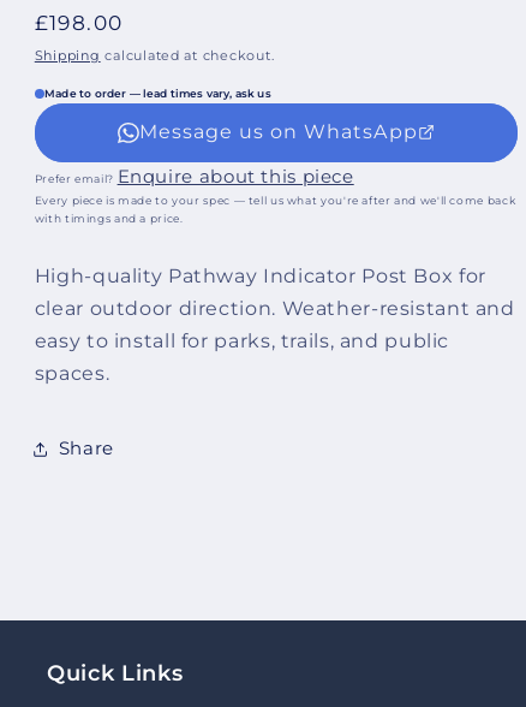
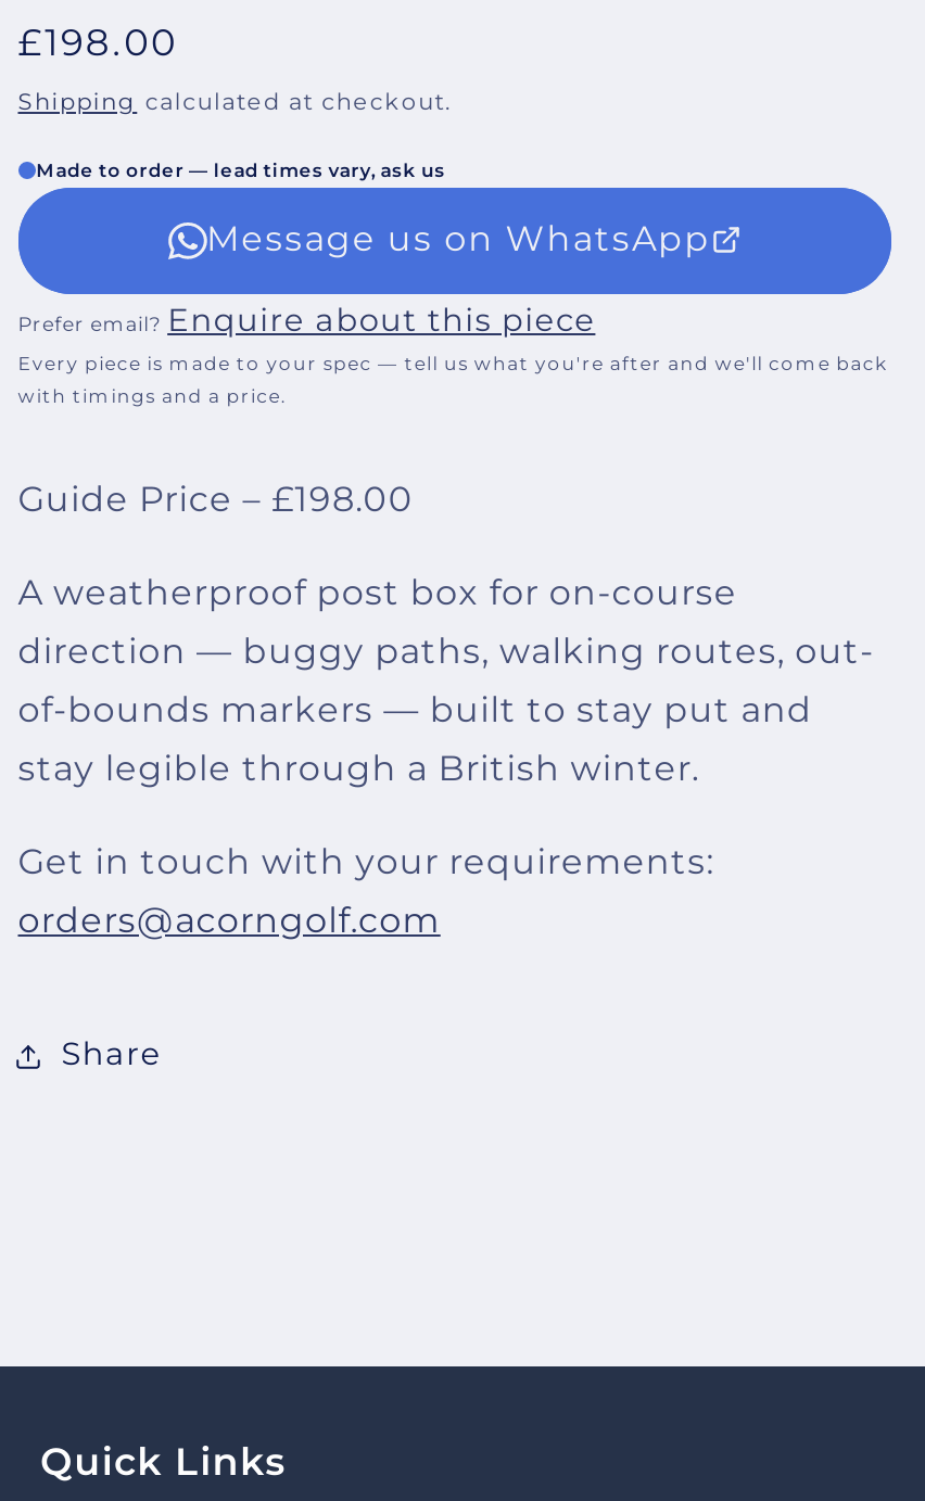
[35,265,515,385] High-quality Pathway Indicator Post Box for | clear outdoor direction. Weather-resistant and | easy to install for parks, trails, and public | spaces. -> [18,479,874,940] Guide Price – £198.00 | A weatherproof post box for on-course | direction — buggy paths, walking routes, out- | of-bounds markers — built to stay put and | stay legible through a British winter. | Get in touch with your requirements: | orders@acorngolf.com

